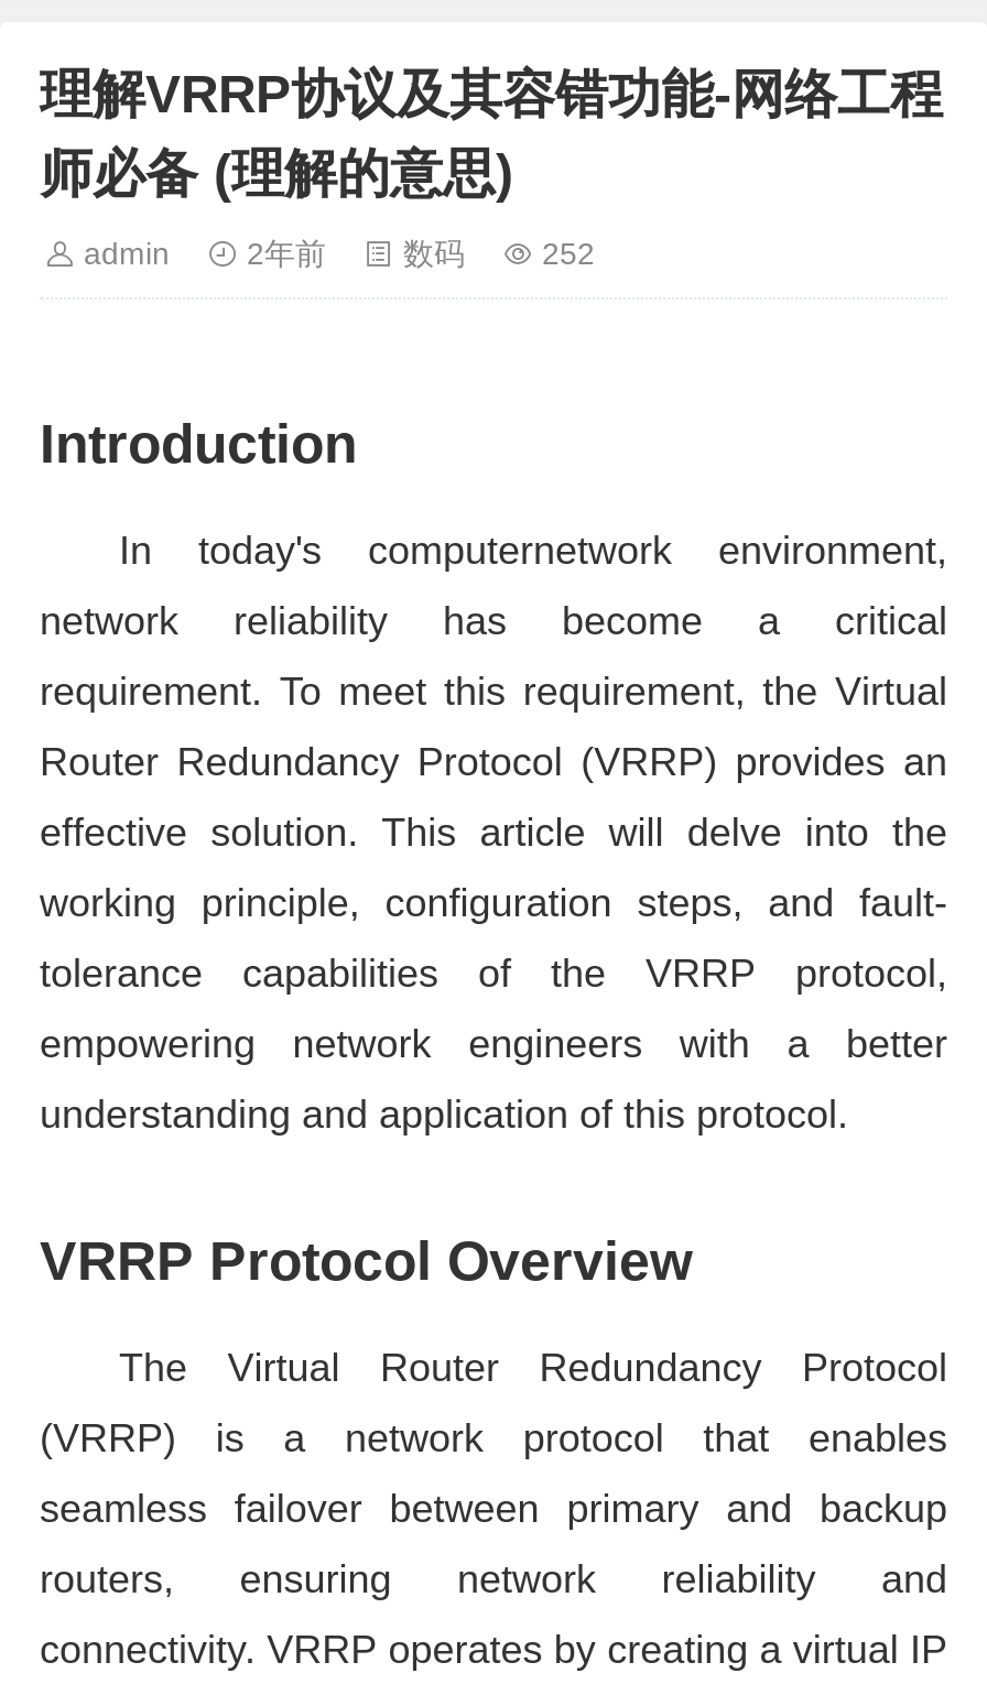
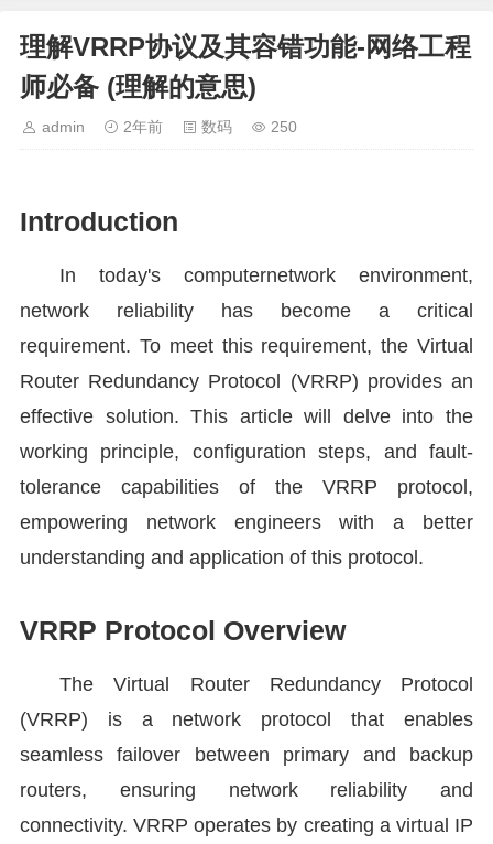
[542,236,595,271] 252 -> [271,118,297,136] 250

